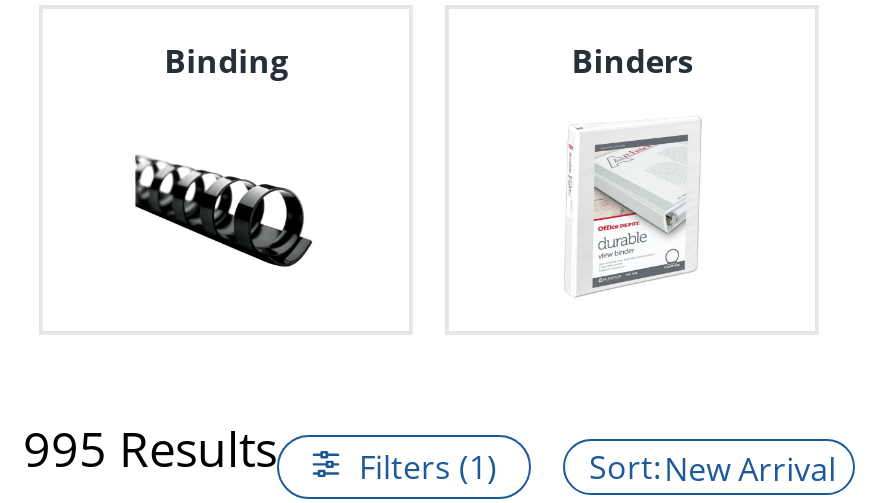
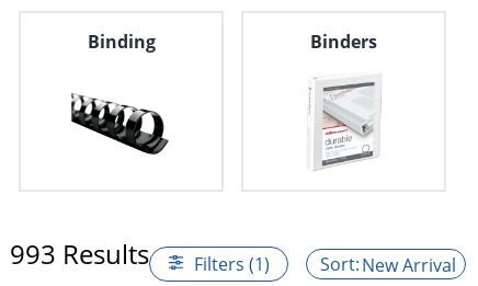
[23,415,497,489] 995 Results Filters (1) -> [10,235,270,276] 993 Results Filters (1)

